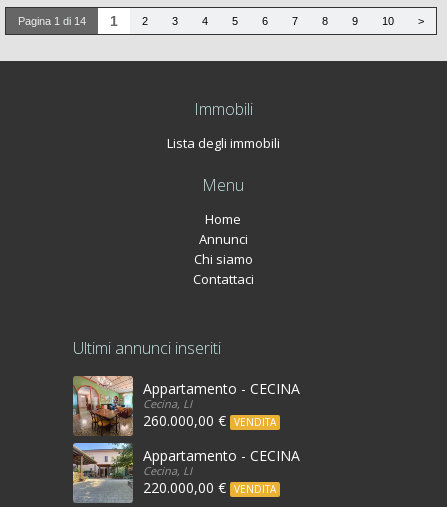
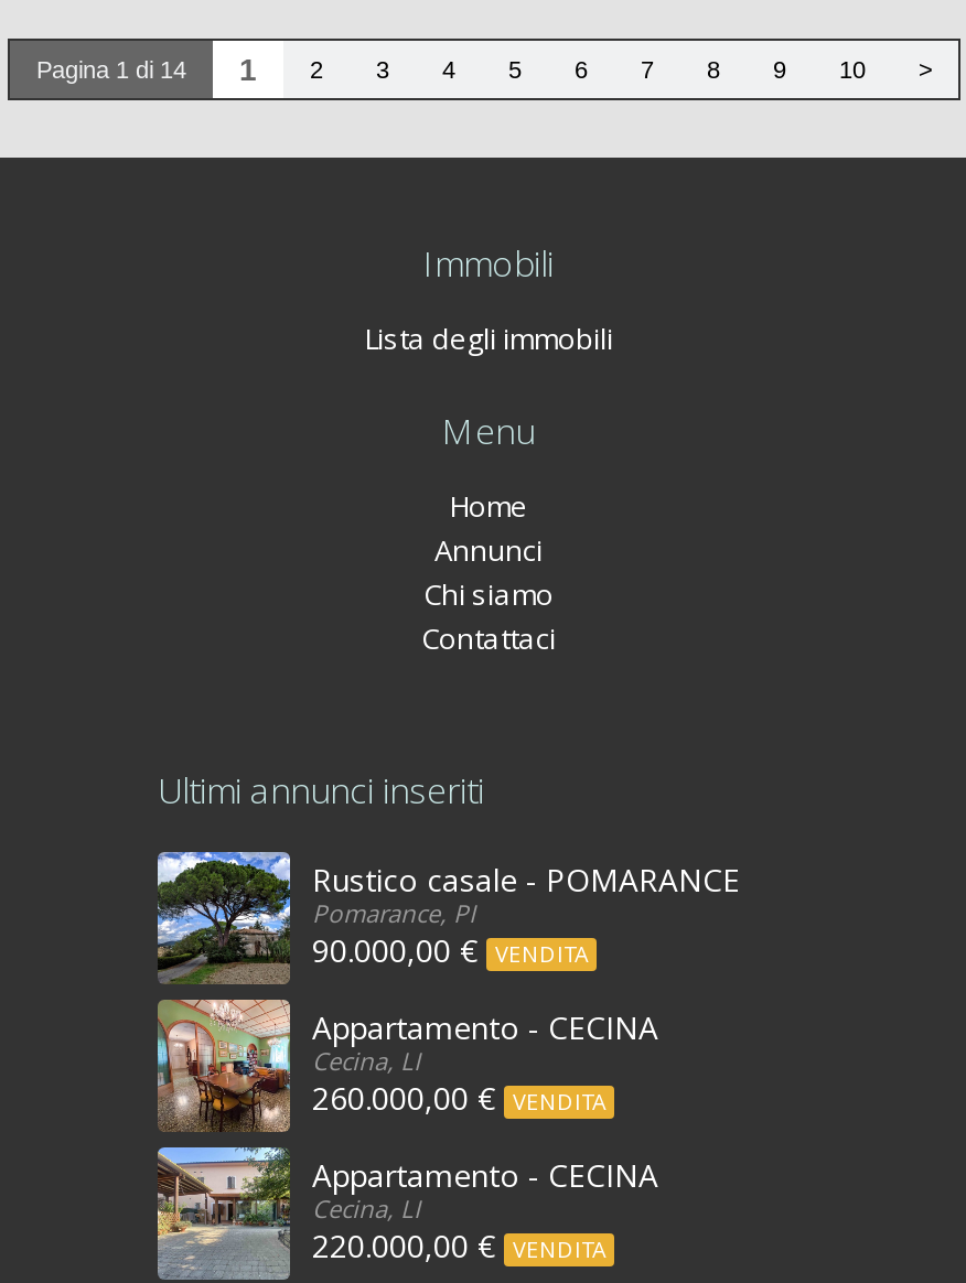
none -> [155,850,740,984] [image] | Rustico casale - POMARANCE | Pomarance, PI | 90.000,00 € VENDITA

